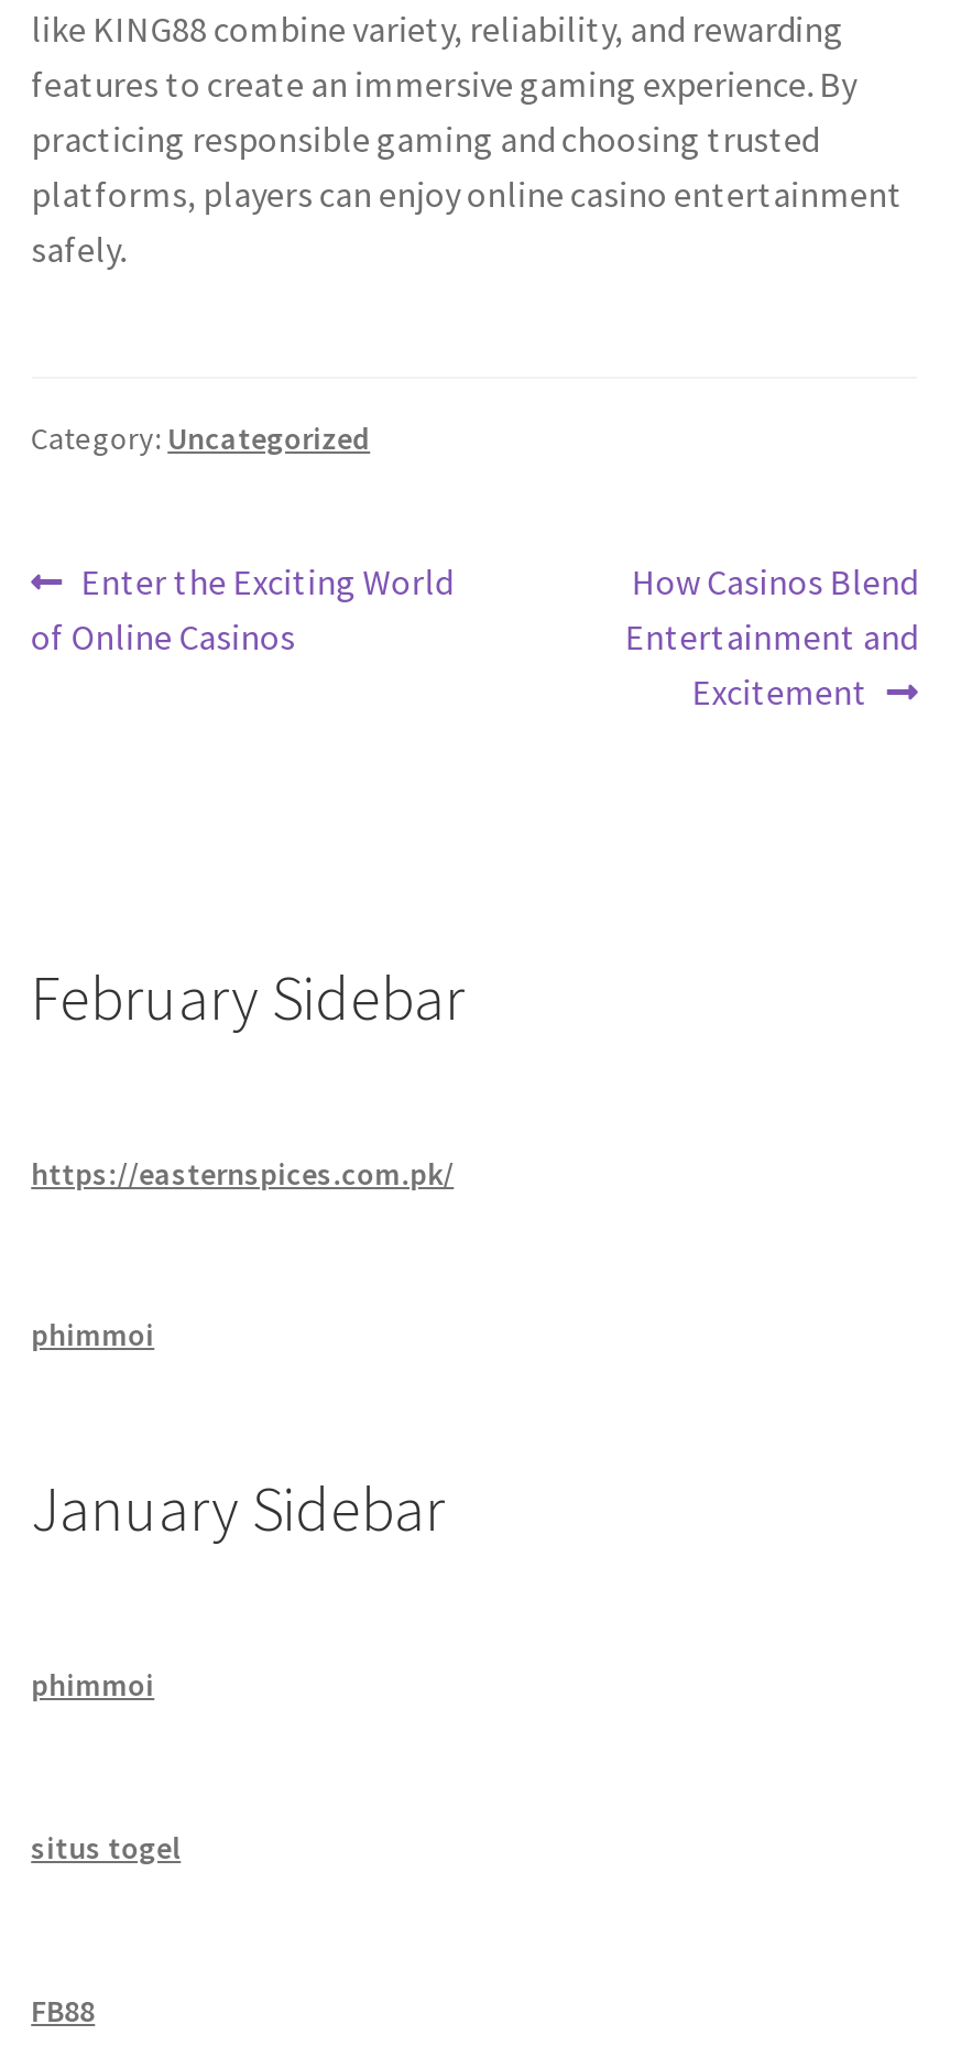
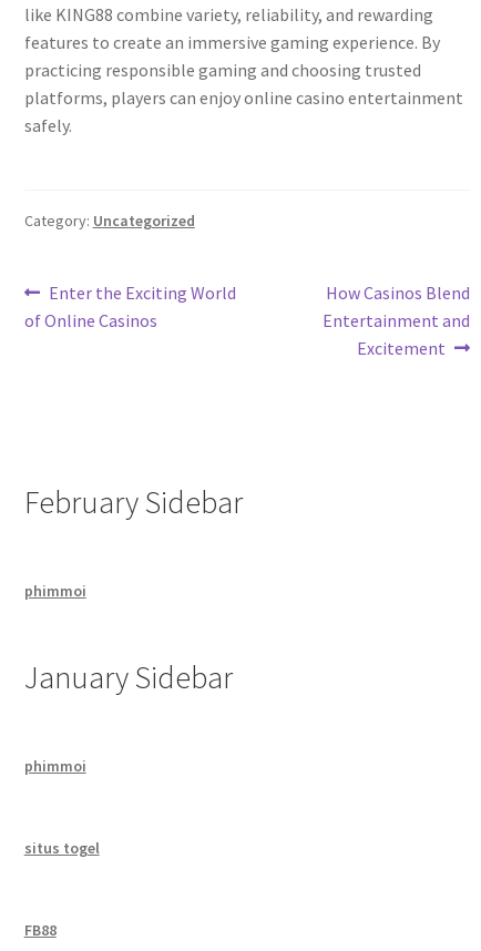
[31,1153,454,1193] https://easternspices.com.pk/ -> none

